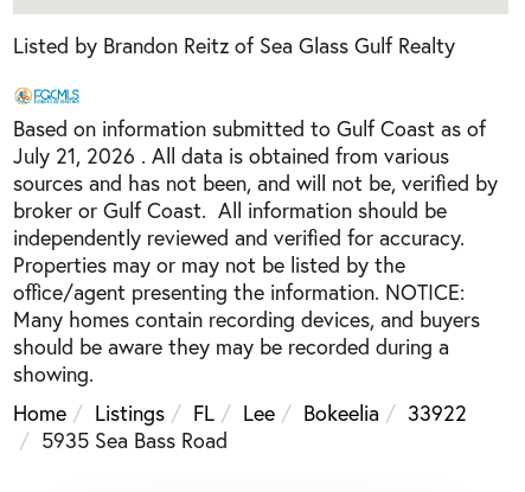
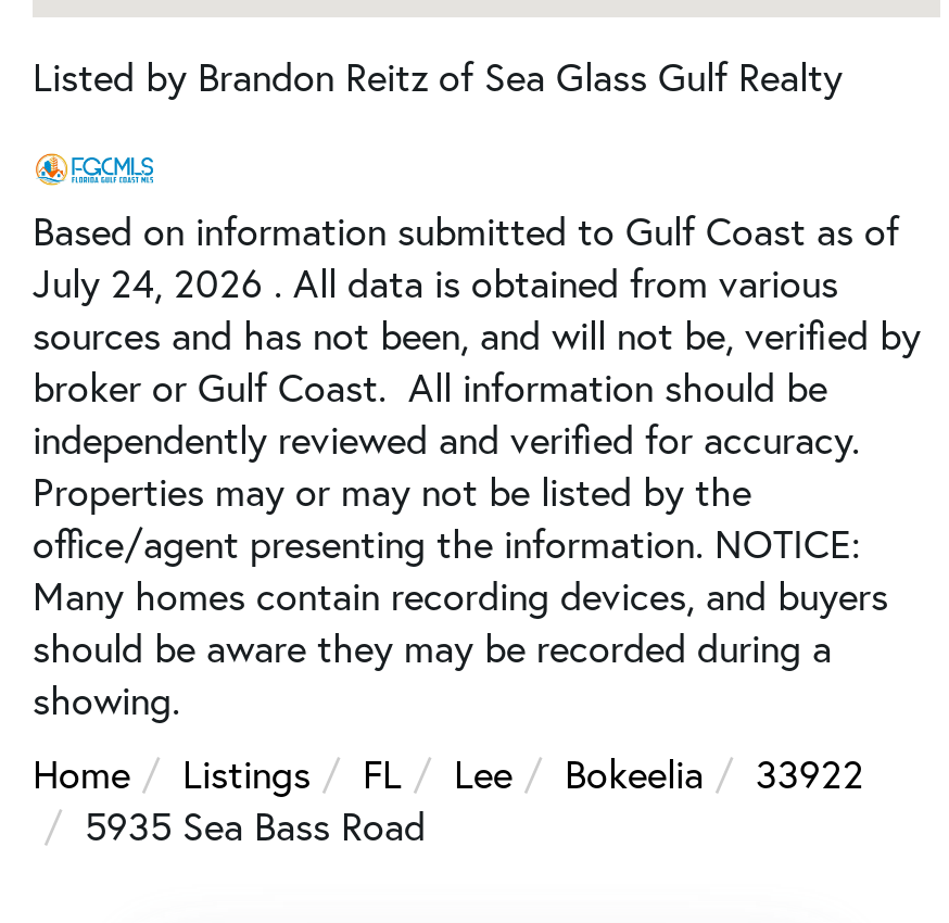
[13,142,449,169] July 21, 2026 . All data is obtained from various -> [33,256,838,308] July 24, 2026 . All data is obtained from various

